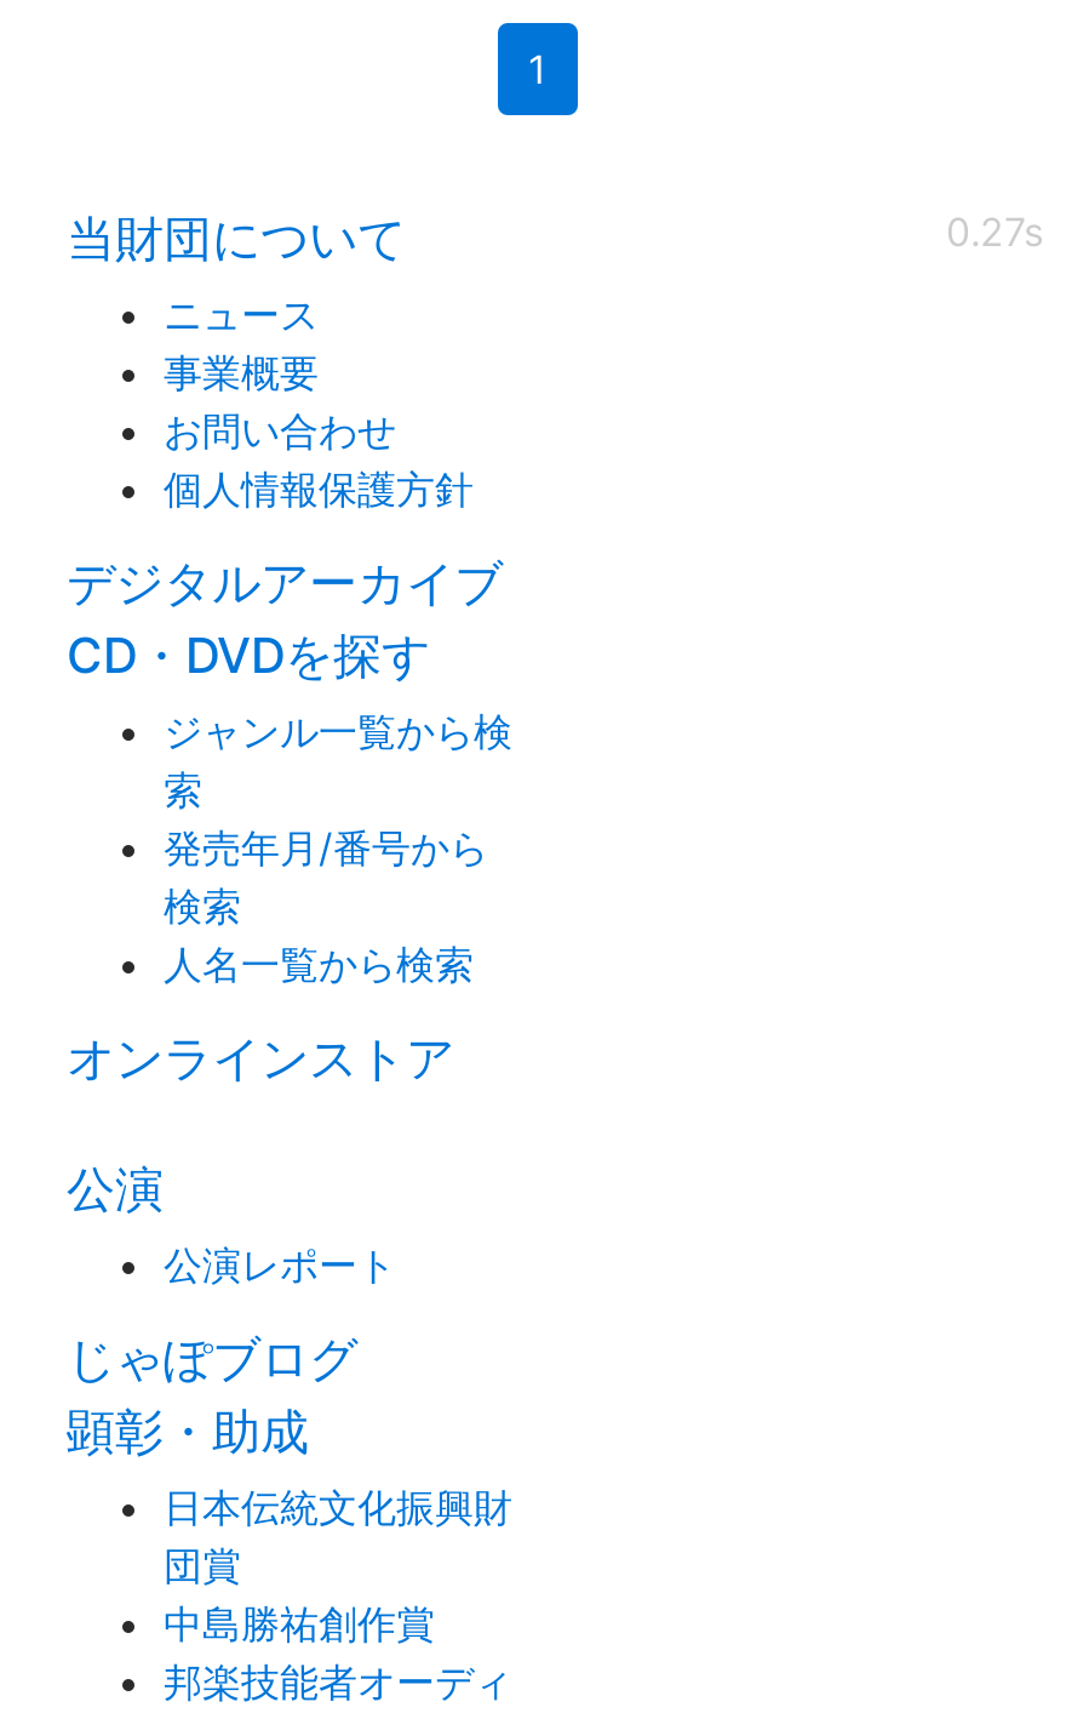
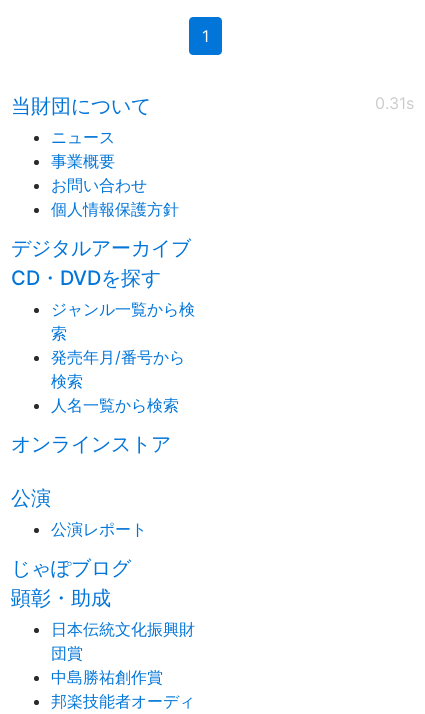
[946,208,1043,257] 0.27s -> [375,93,414,113] 0.31s

